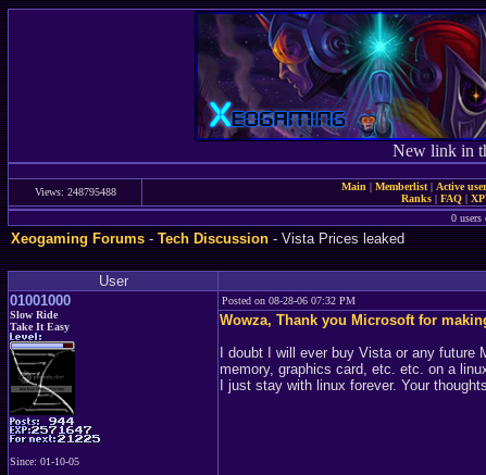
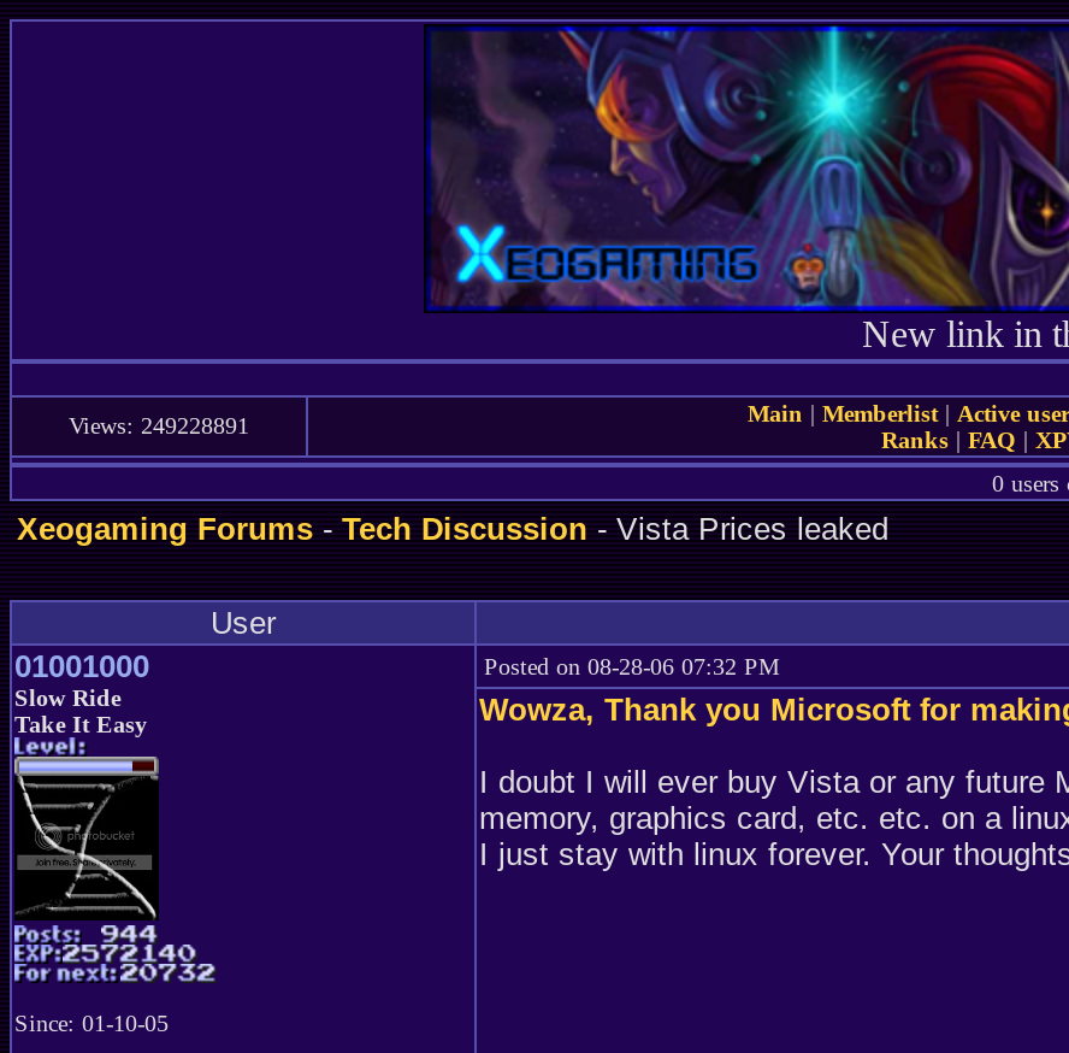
[34,186,116,198] Views: 248795488 -> [69,412,249,439] Views: 249228891

